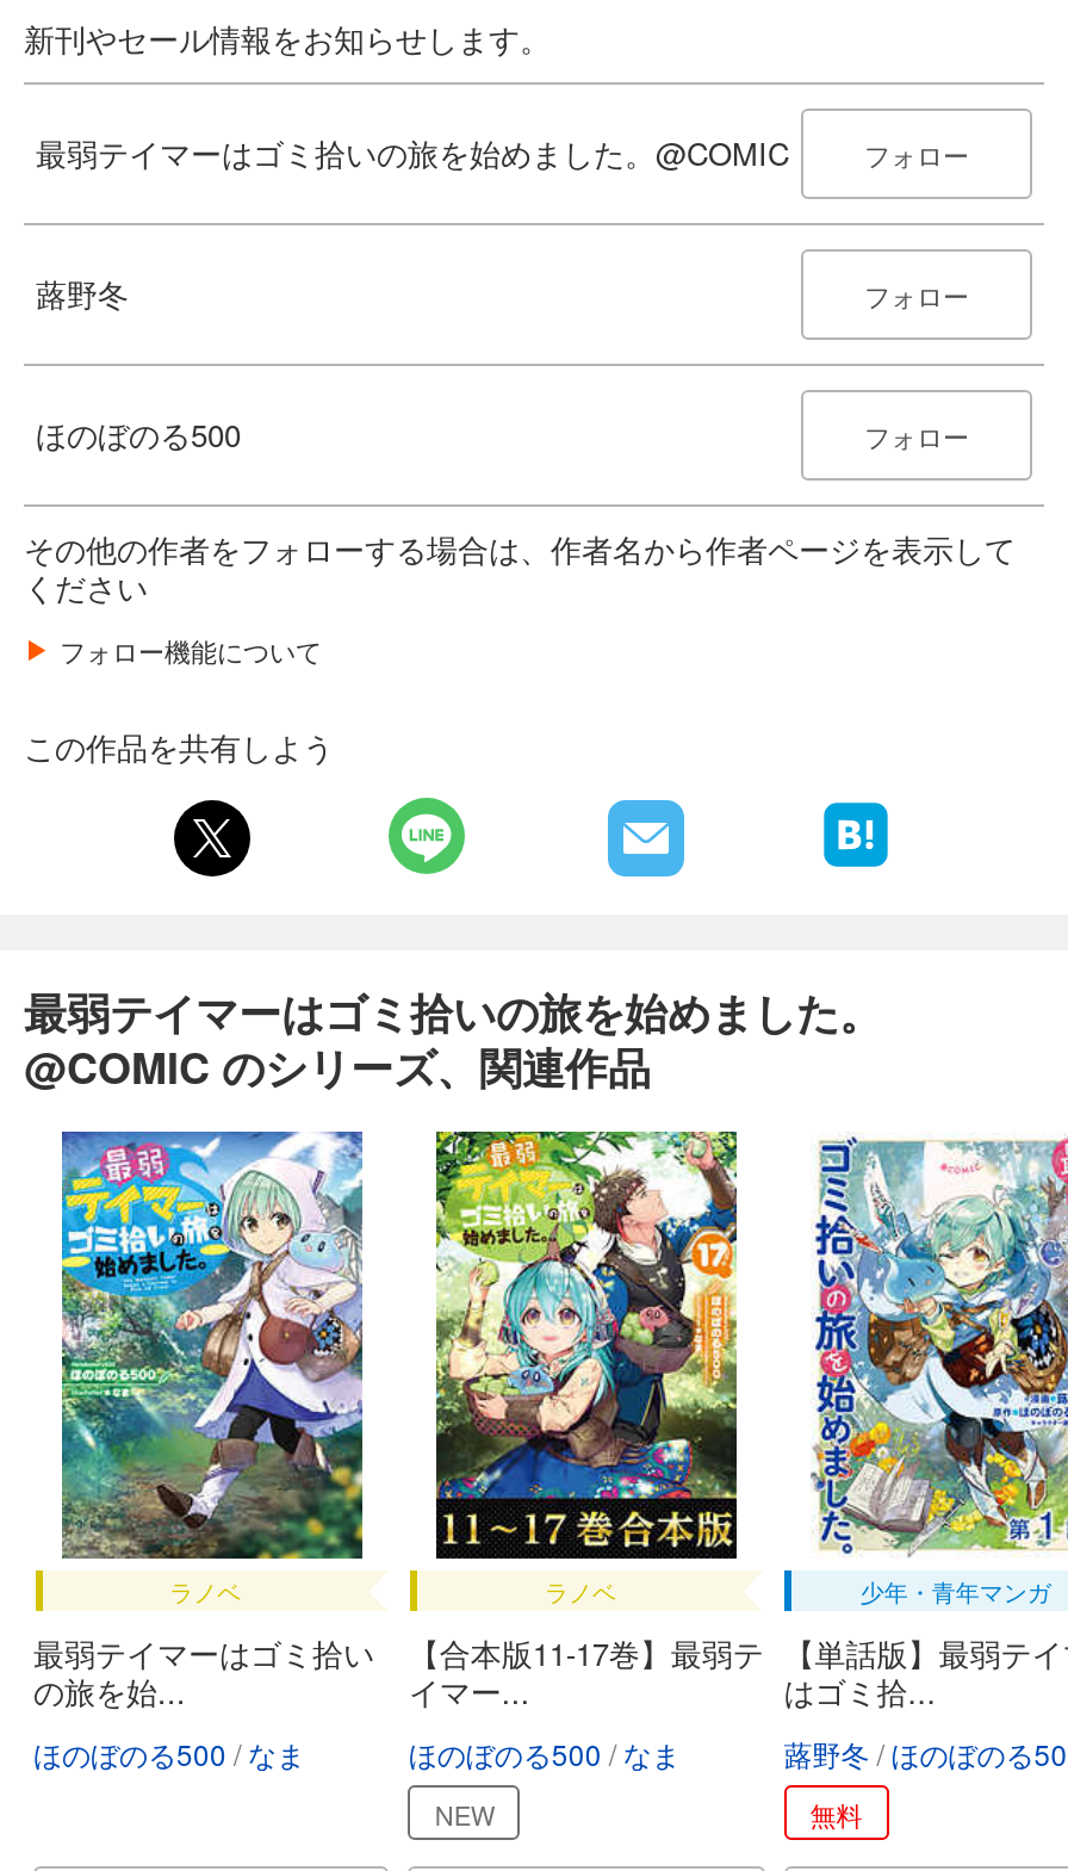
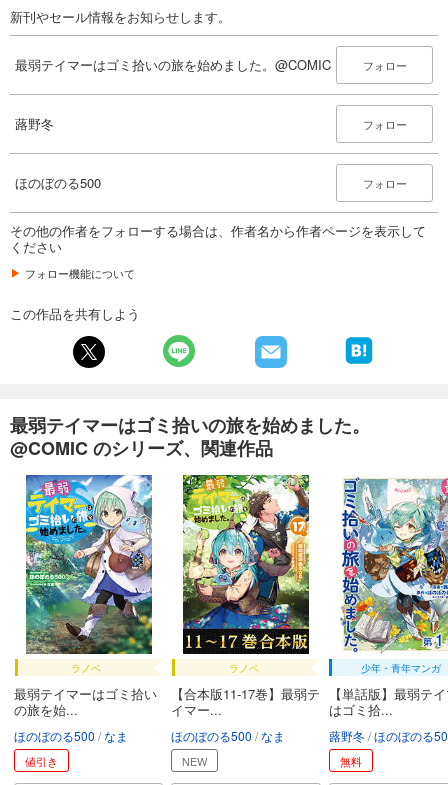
none -> [25,753,58,769] 値引き

